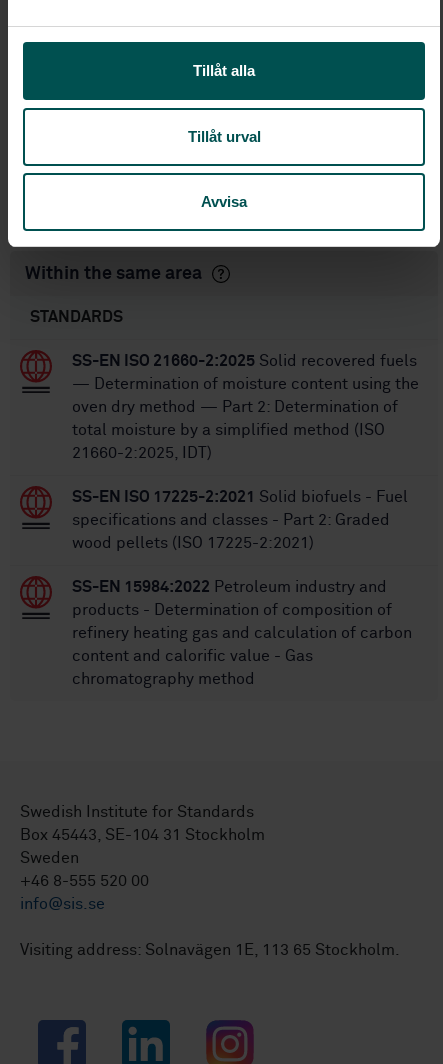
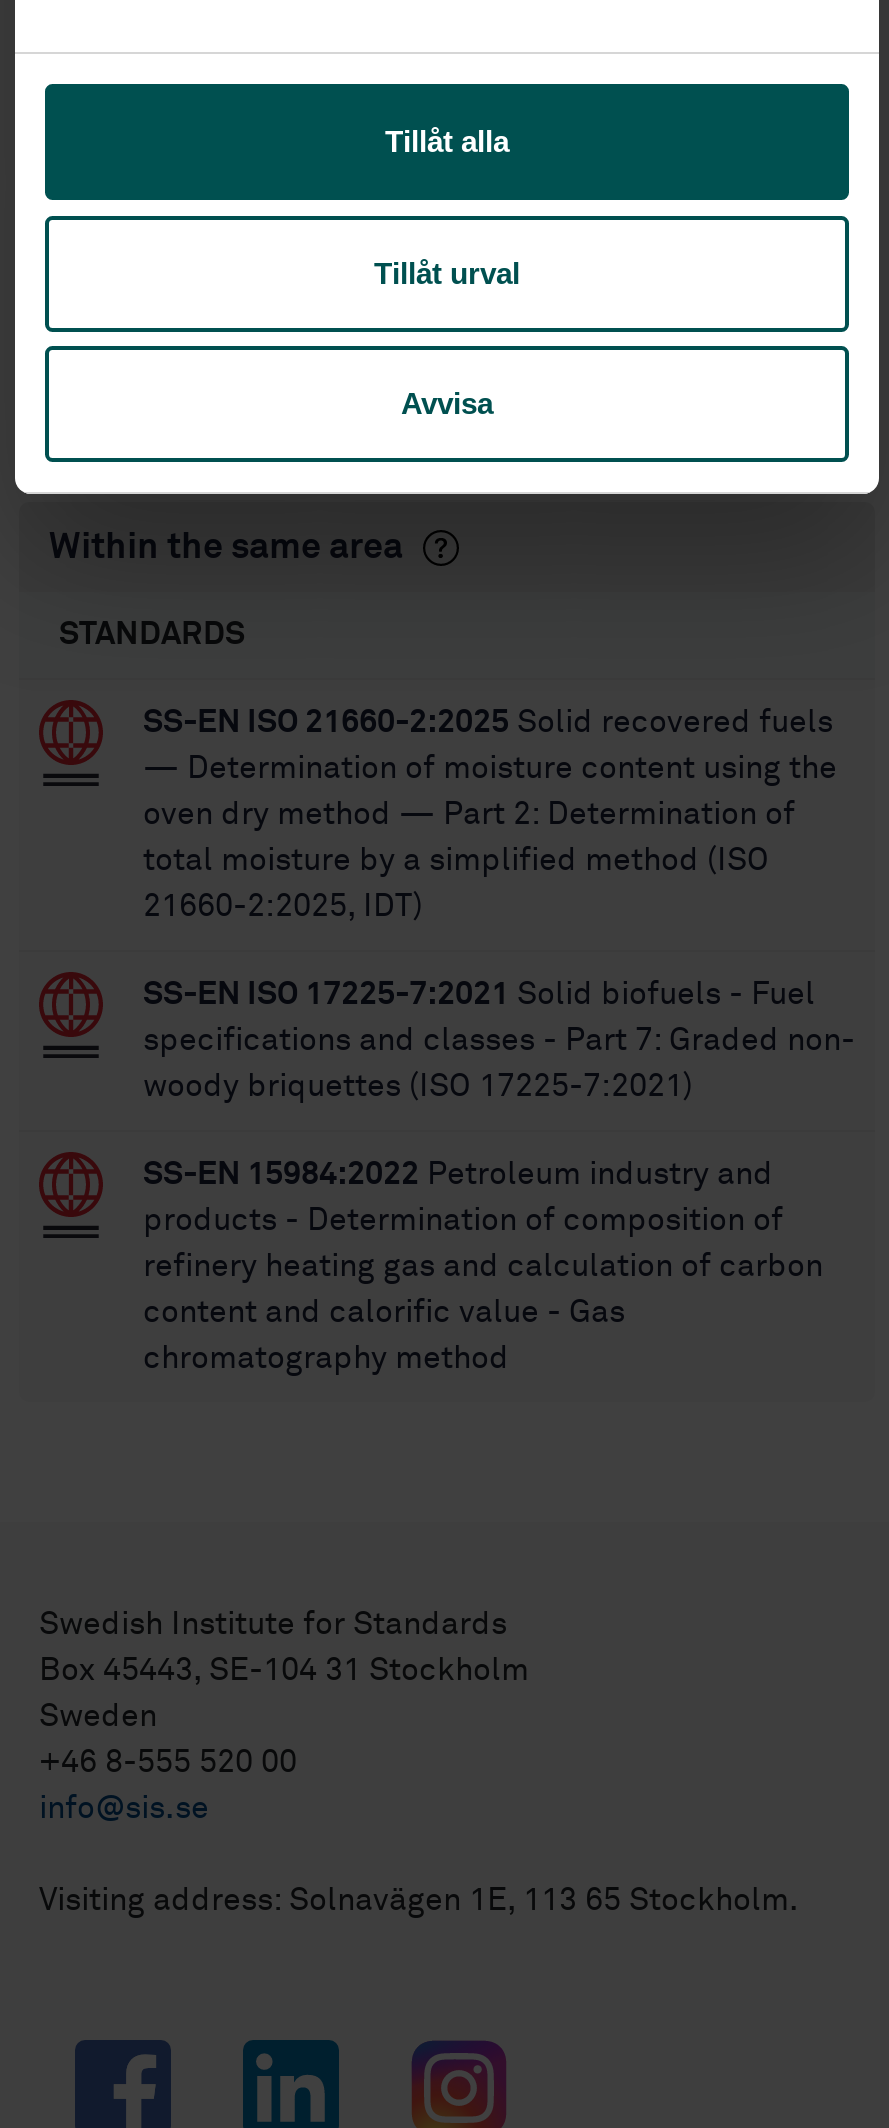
[72,489,408,551] SS-EN ISO 17225-2:2021 Solid biofuels - Fuel | specifications and classes - Part 2: Graded | wood pellets (ISO 17225-2:2021) -> [143,978,855,1102] SS-EN ISO 17225-7:2021 Solid biofuels - Fuel | specifications and classes - Part 7: Graded non- | woody briquettes (ISO 17225-7:2021)

